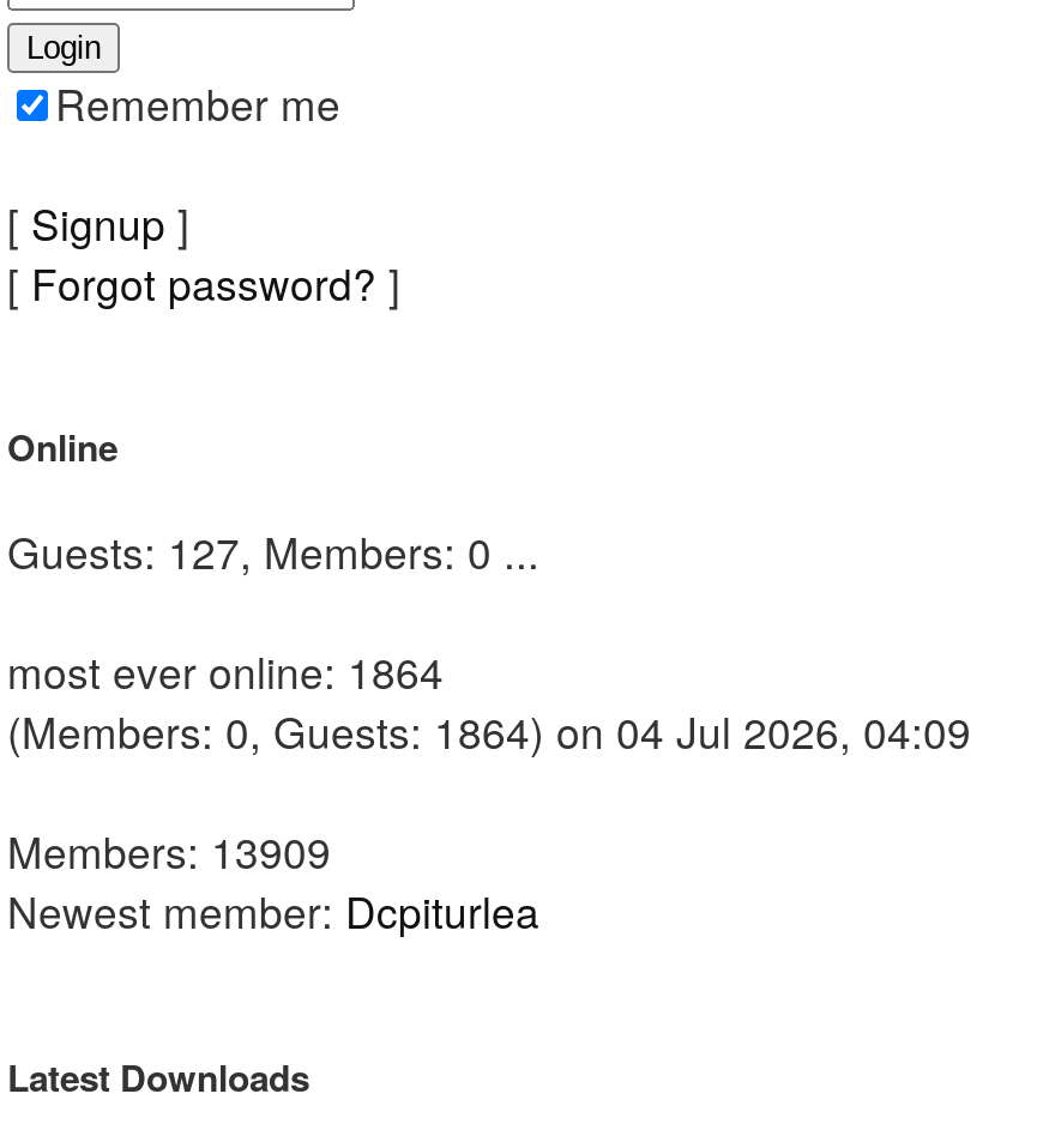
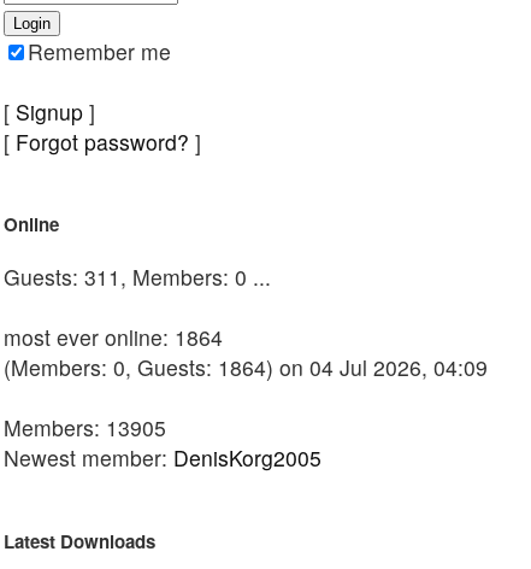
[7,522,539,582] Guests: 127, Members: 0 ... -> [4,262,271,292] Guests: 311, Members: 0 ...
[7,822,331,882] Members: 13909 -> [4,413,166,443] Members: 13905
[7,882,539,942] Newest member: Dcpiturlea -> [4,443,321,473] Newest member: DenisKorg2005

